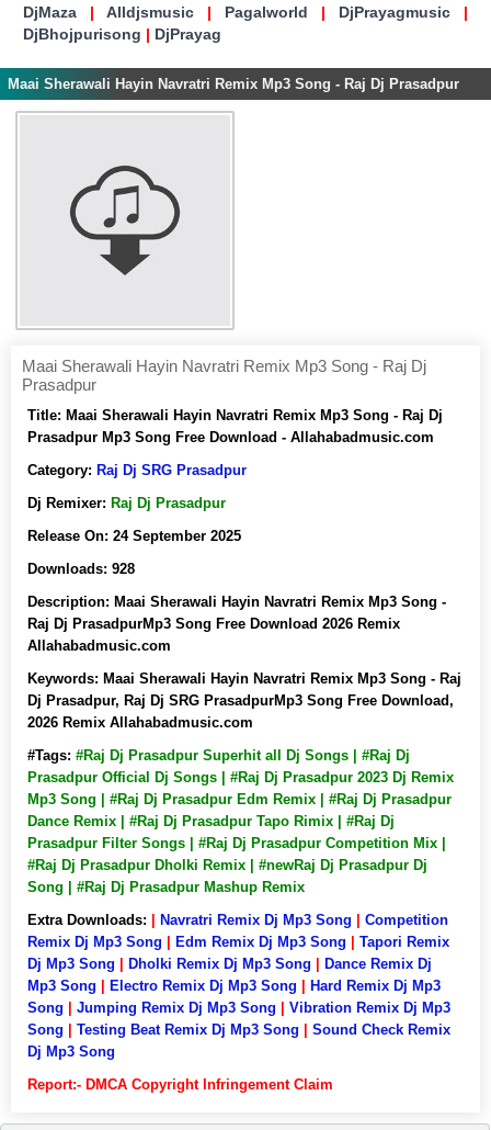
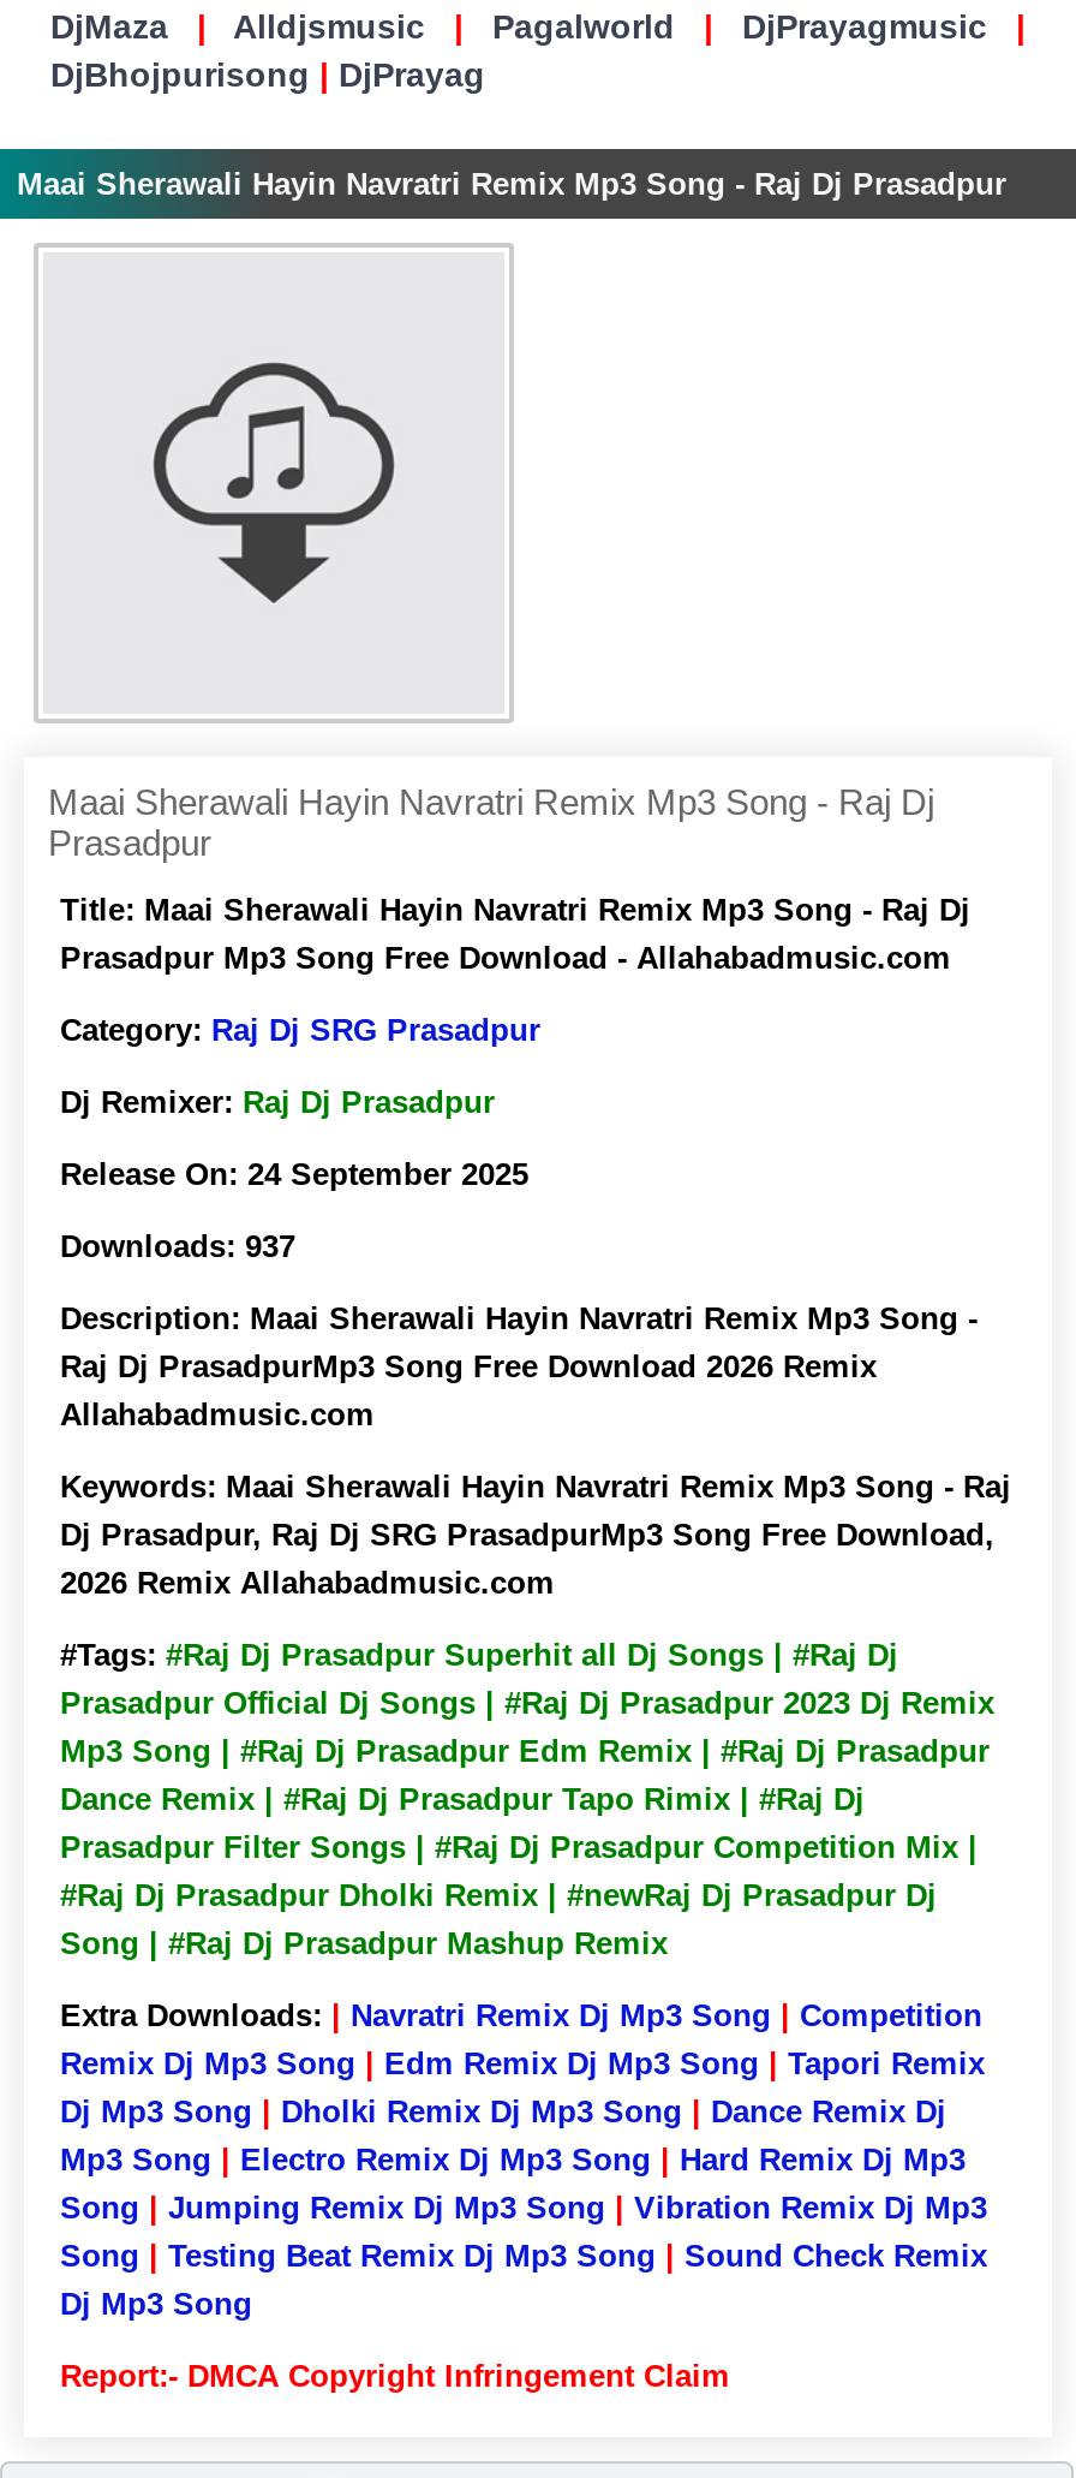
[27,561,135,577] Downloads: 928 -> [60,1228,295,1264] Downloads: 937

